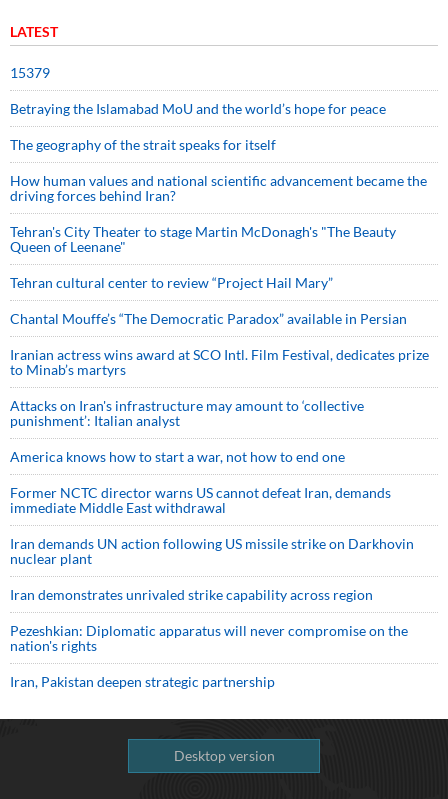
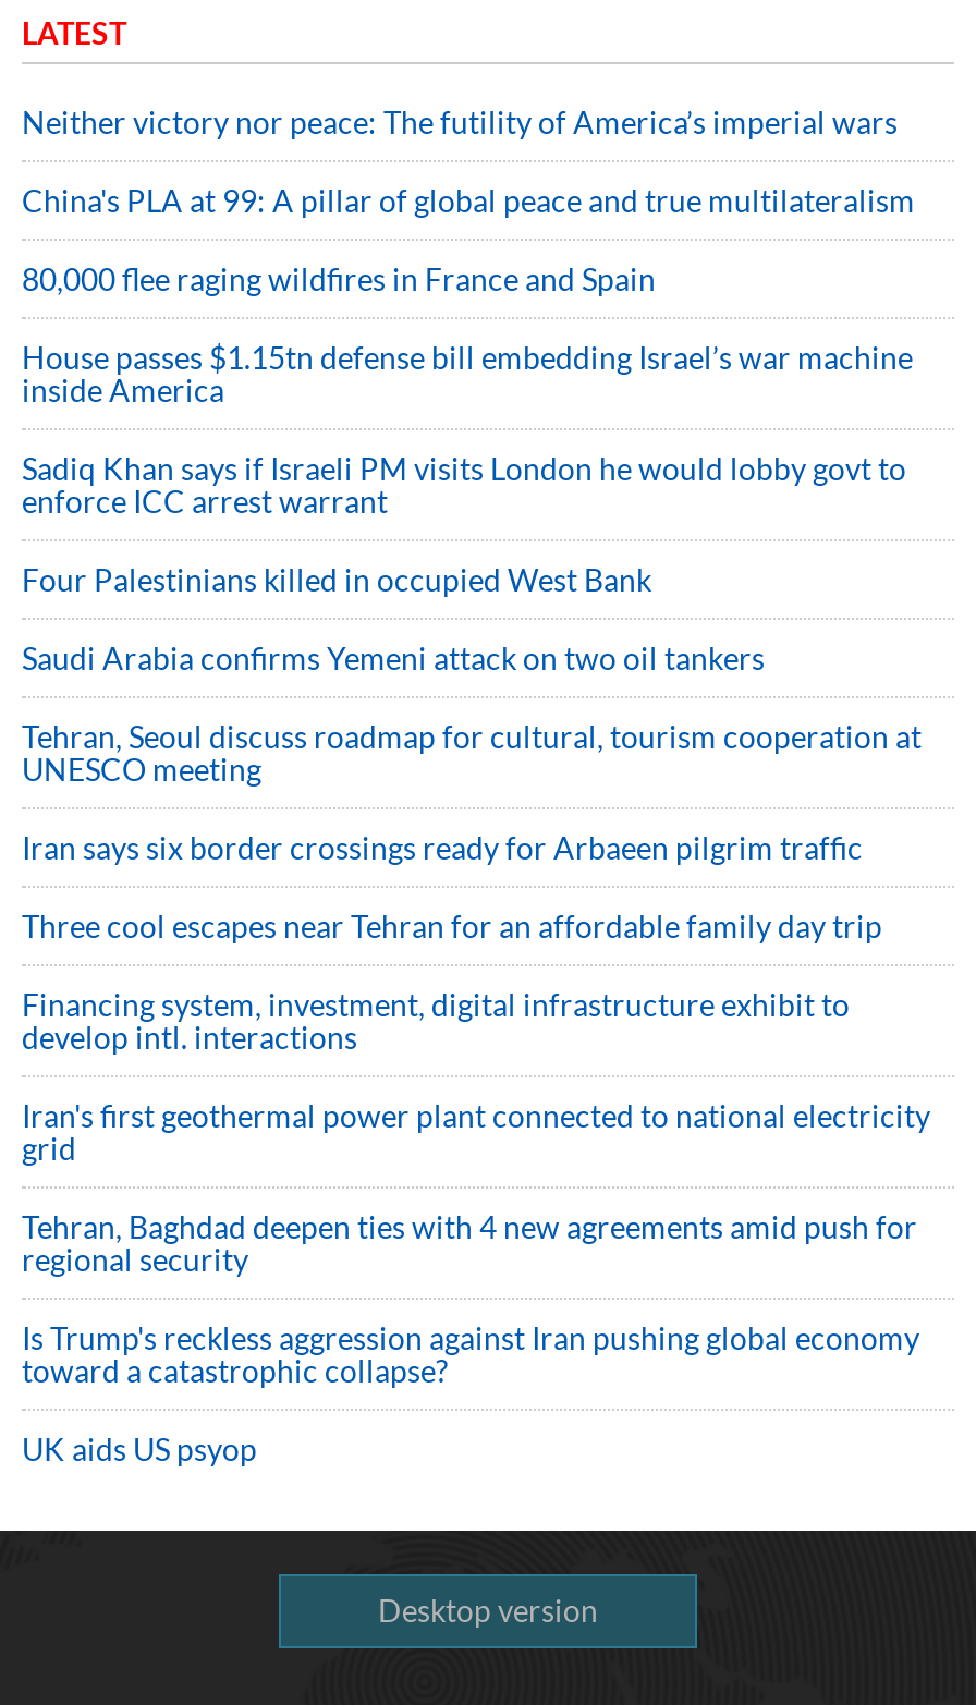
[10,64,50,81] 15379 -> [22,104,898,141] Neither victory nor peace: The futility of America’s imperial wars
[10,100,386,117] Betraying the Islamabad MoU and the world’s hope for peace -> [22,183,915,220] China's PLA at 99: A pillar of global peace and true multilateralism
[10,136,276,153] The geography of the strait speaks for itself -> [22,261,656,298] 80,000 flee raging wildfires in France and Spain
[10,172,427,204] How human values and national scientific advancement became the | driving forces behind Iran? -> [22,340,913,409] House passes $1.15tn defense bill embedding Israel’s war machine | inside America
[10,223,396,255] Tehran's City Theater to stage Martin McDonagh's "The Beauty | Queen of Leenane" -> [22,451,906,521] Sadiq Khan says if Israeli PM visits London he would lobby govt to | enforce ICC arrest warrant
[10,274,333,291] Tehran cultural center to review “Project Hail Mary” -> [22,562,651,599] Four Palestinians killed in occupied West Bank
[10,310,407,327] Chantal Mouffe’s “The Democratic Paradox” available in Persian -> [22,640,765,677] Saudi Arabia confirms Yemeni attack on two oil tankers
[10,346,429,378] Iranian actress wins award at SCO Intl. Film Festival, dedicates prize | to Minab’s martyrs -> [22,719,922,789] Tehran, Seoul discuss roadmap for cultural, tourism cooperation at | UNESCO meeting
[10,397,364,429] Attacks on Iran's infrastructure may amount to ‘collective | punishment’: Italian analyst -> [22,830,863,867] Iran says six border crossings ready for Arbaeen pilgrim traffic
[10,448,345,465] America knows how to start a war, not how to end one -> [22,908,882,945] Three cool escapes near Tehran for an affordable family day trip
[10,484,391,516] Former NCTC director warns US cannot defeat Iran, demands | immediate Middle East withdrawal -> [22,987,850,1057] Financing system, investment, digital infrastructure exhibit to | develop intl. interactions
[10,535,414,567] Iran demands UN action following US missile strike on Darkhovin | nuclear plant -> [22,1098,930,1168] Iran's first geothermal power plant connected to national electricity | grid
[10,586,373,603] Iran demonstrates unrivaled strike capability across region -> [22,1209,917,1279] Tehran, Baghdad deepen ties with 4 new agreements amid push for | regional security
[10,622,408,654] Pezeshkian: Diplomatic apparatus will never compromise on the | nation's rights -> [22,1320,919,1390] Is Trump's reckless aggression against Iran pushing global economy | toward a catastrophic collapse?
[10,673,275,690] Iran, Pakistan deepen strategic partnership -> [22,1431,257,1468] UK aids US psyop

